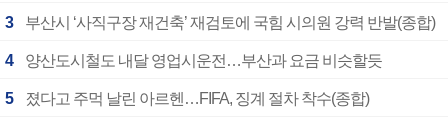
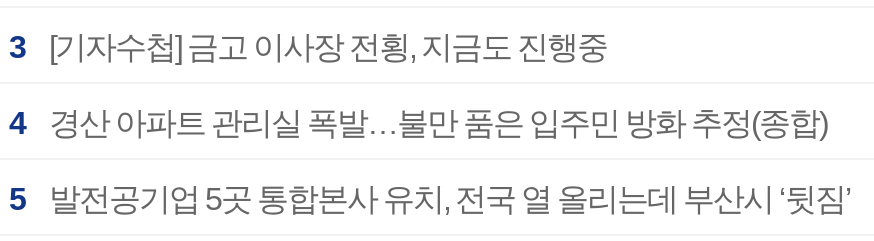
[25,14,435,31] 부산시 ‘사직구장 재건축’ 재검토에 국힘 시의원 강력 반발(종합) -> [49,30,607,64] [기자수첩] 금고 이사장 전횡, 지금도 진행중
[25,52,382,69] 양산도시철도 내달 영업시운전…부산과 요금 비슷할듯 -> [49,106,827,140] 경산 아파트 관리실 폭발…불만 품은 입주민 방화 추정(종합)
[25,90,369,107] 졌다고 주먹 날린 아르헨…FIFA, 징계 절차 착수(종합) -> [49,182,851,216] 발전공기업 5곳 통합본사 유치, 전국 열 올리는데 부산시 ‘뒷짐’

